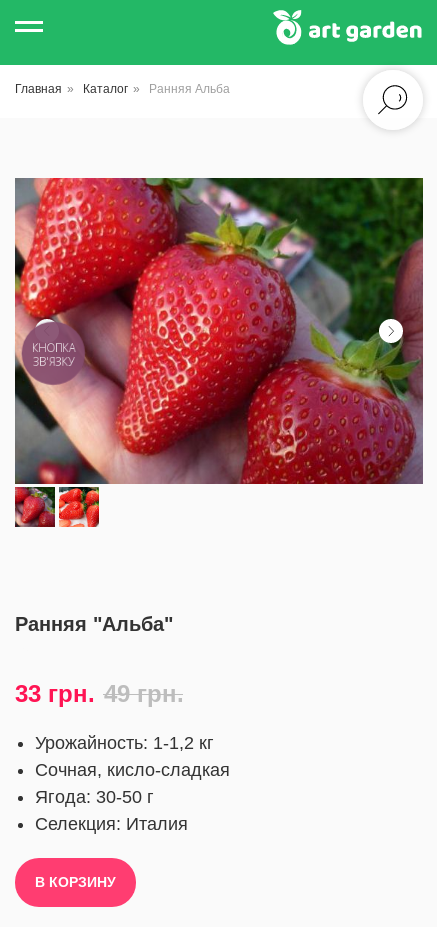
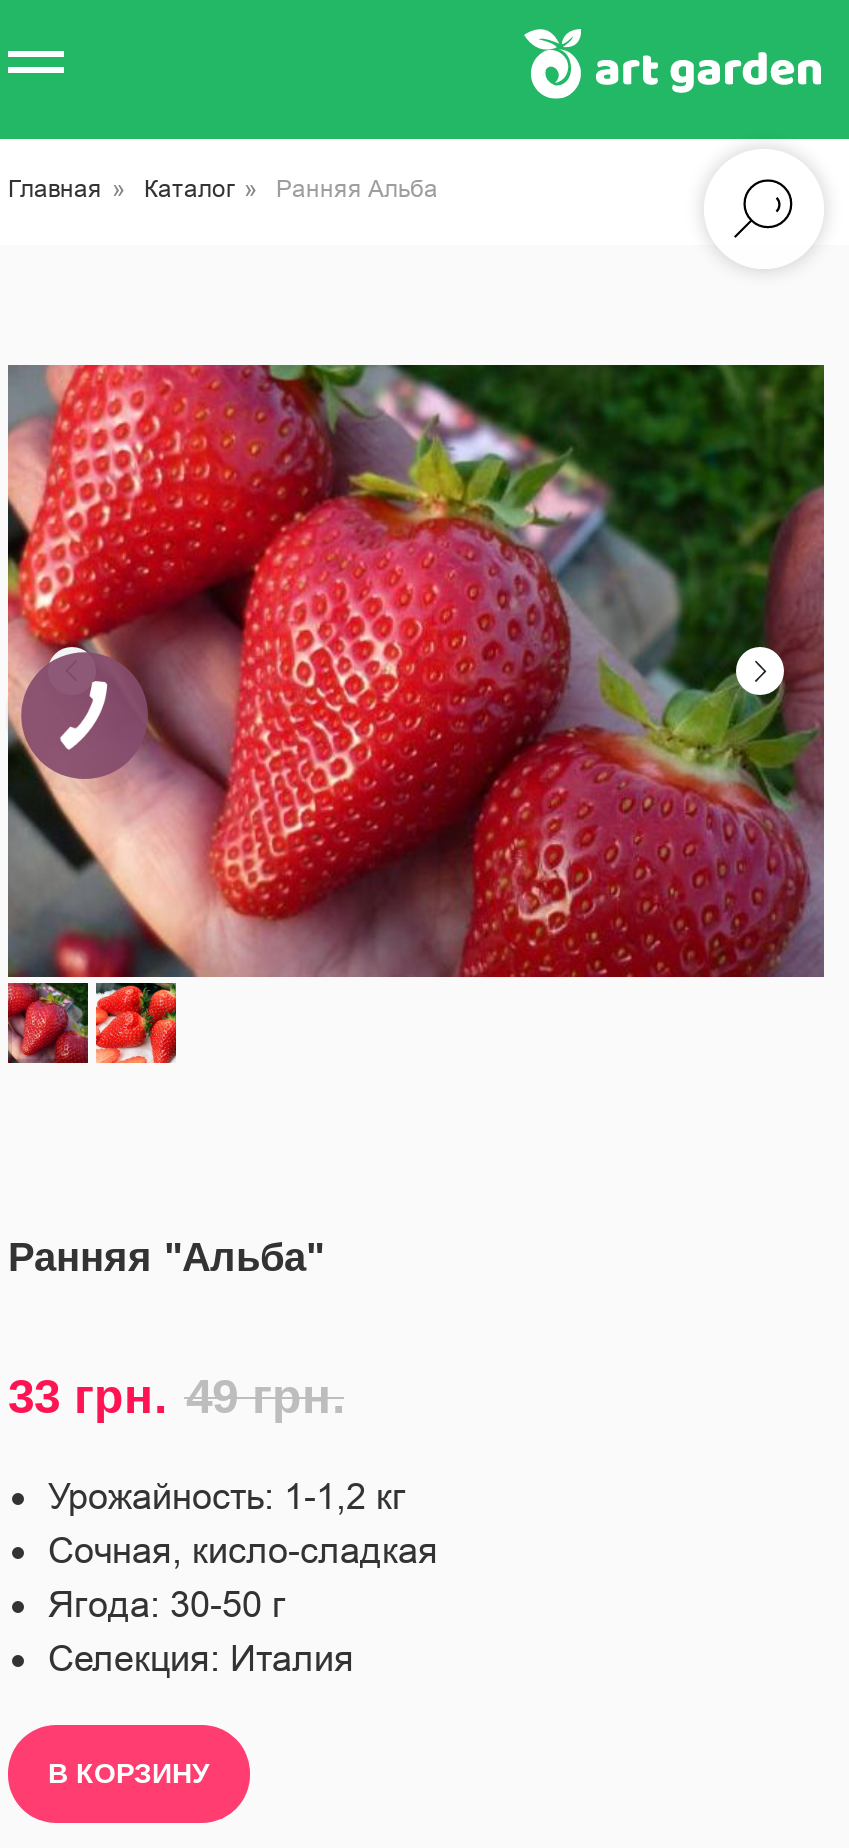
[32,340,75,369] КНОПКА | ЗВ'ЯЗКУ -> none

